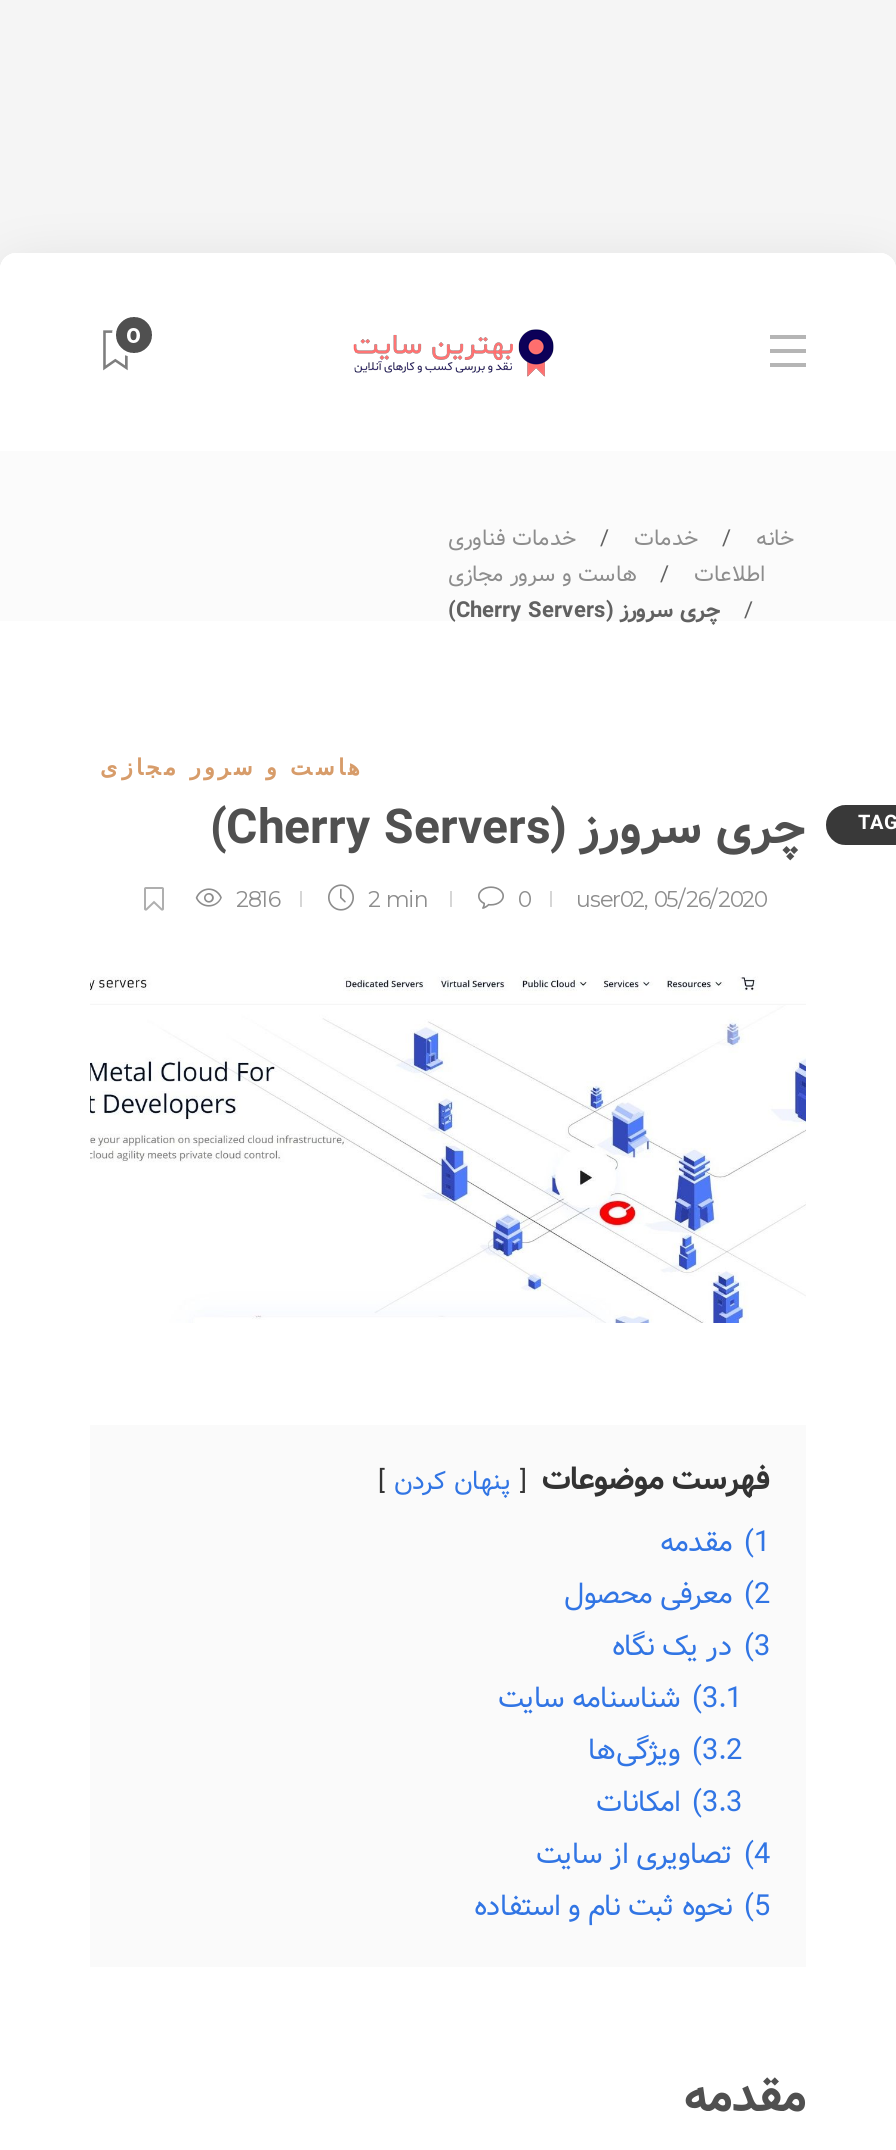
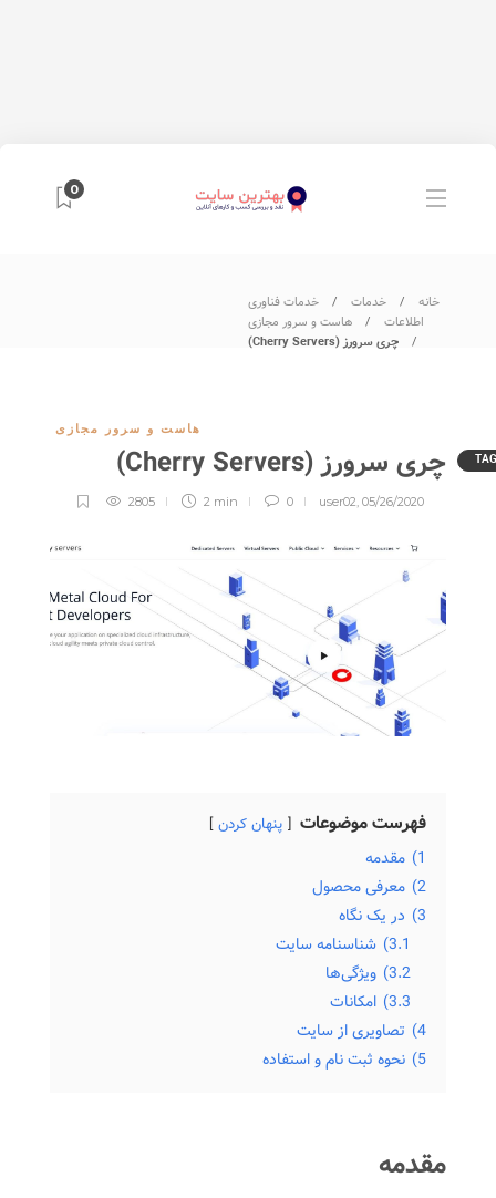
[230,885,280,913] 2816 -> [125,494,155,509] 2805

